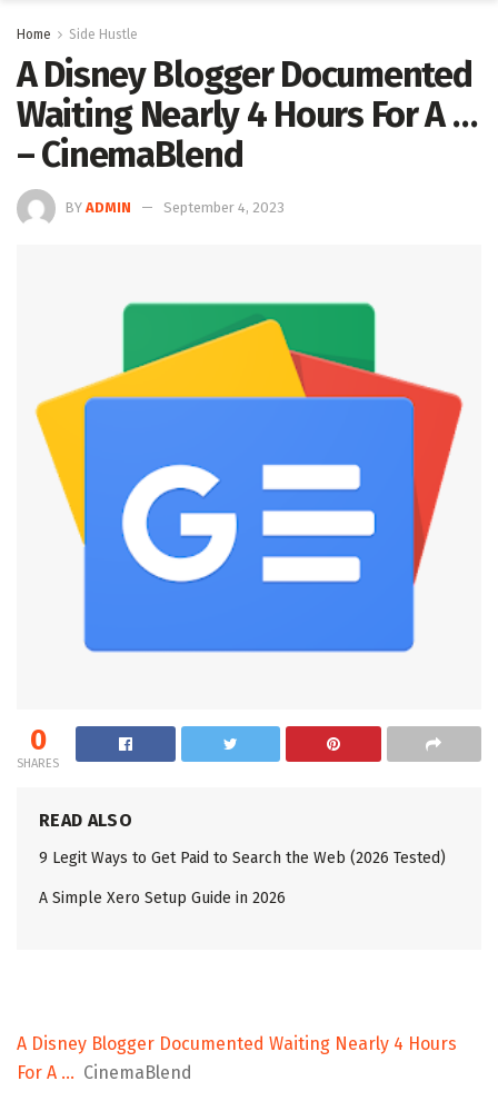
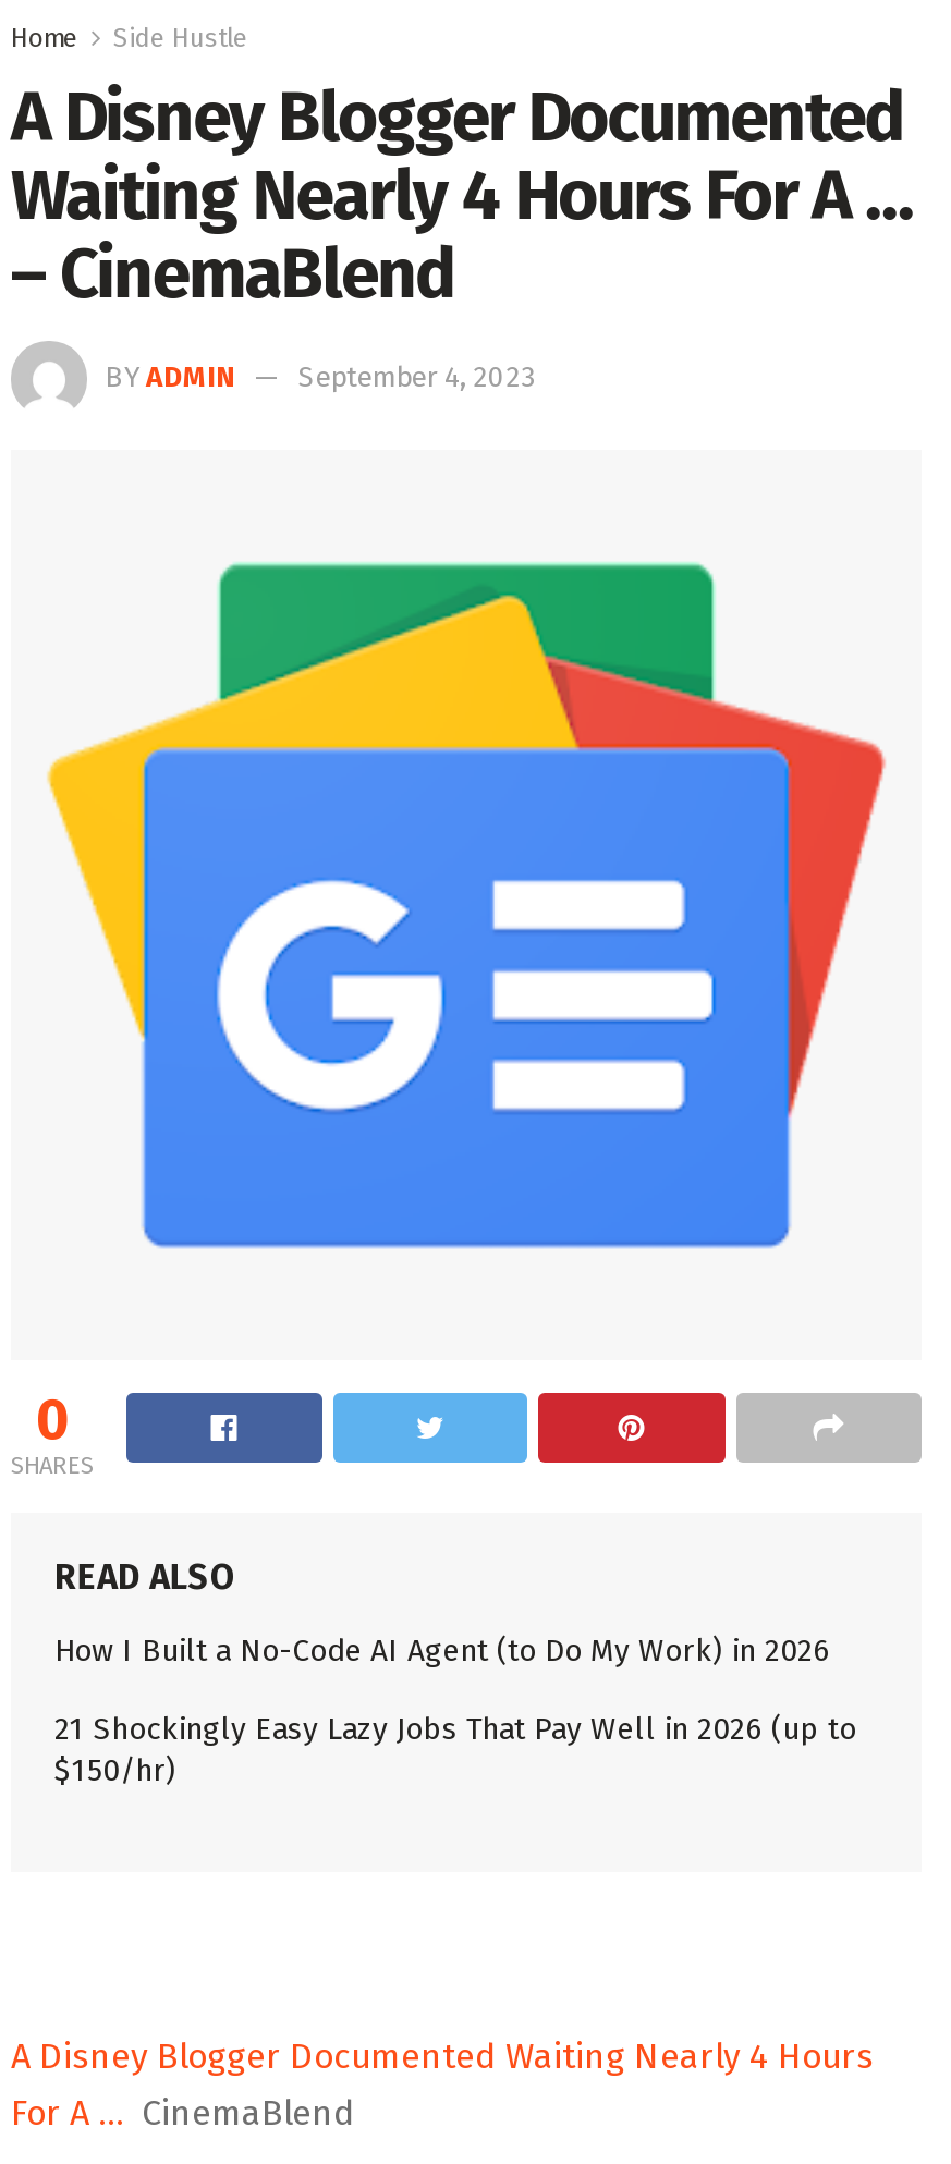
[39,848,446,867] 9 Legit Ways to Get Paid to Search the Web (2026 Tested) -> [54,1632,830,1669] How I Built a No-Code AI Agent (to Do My Work) in 2026
[39,888,286,907] A Simple Xero Setup Guide in 2026 -> [54,1711,856,1789] 21 Shockingly Easy Lazy Jobs That Pay Well in 2026 (up to | $150/hr)

